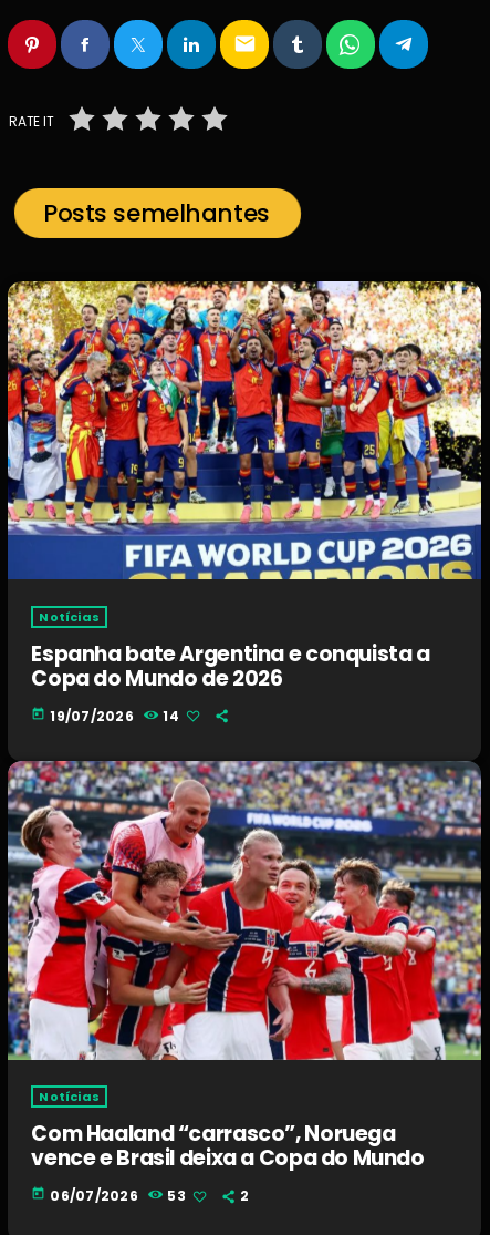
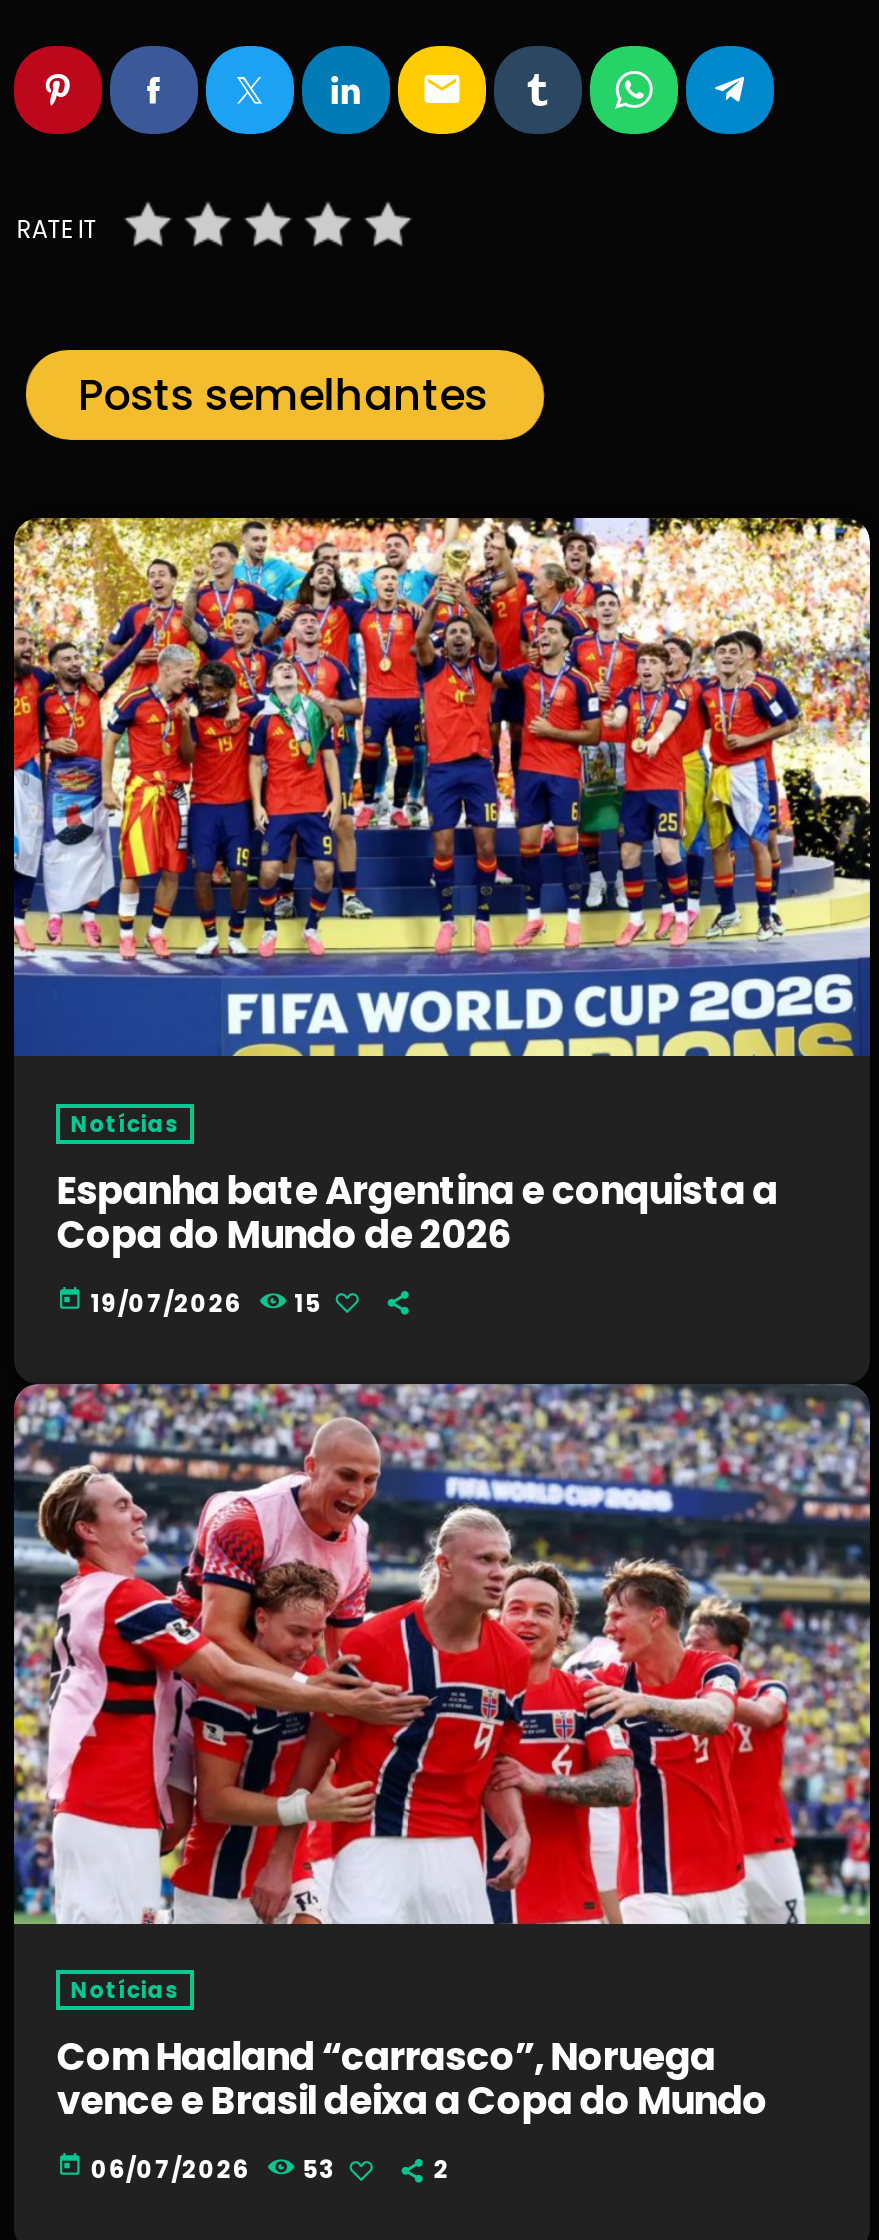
[163,707,179,725] 14 -> [295,1286,322,1320] 15

